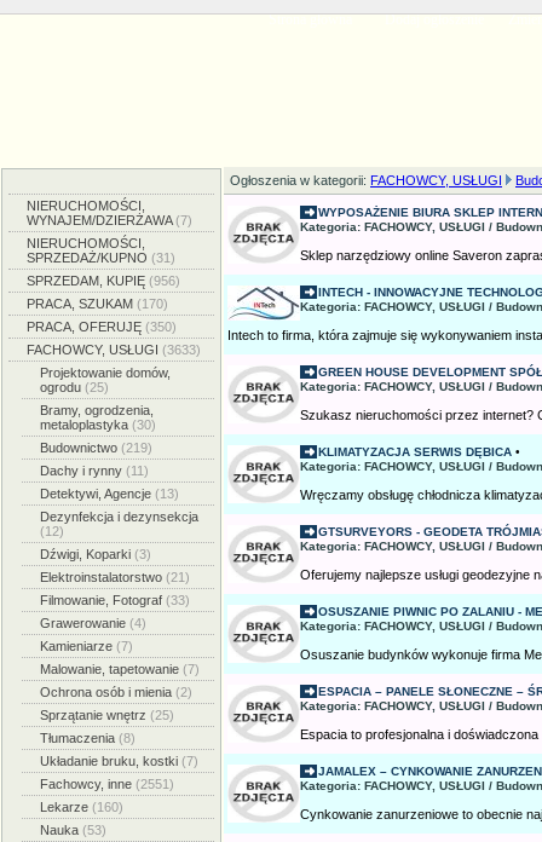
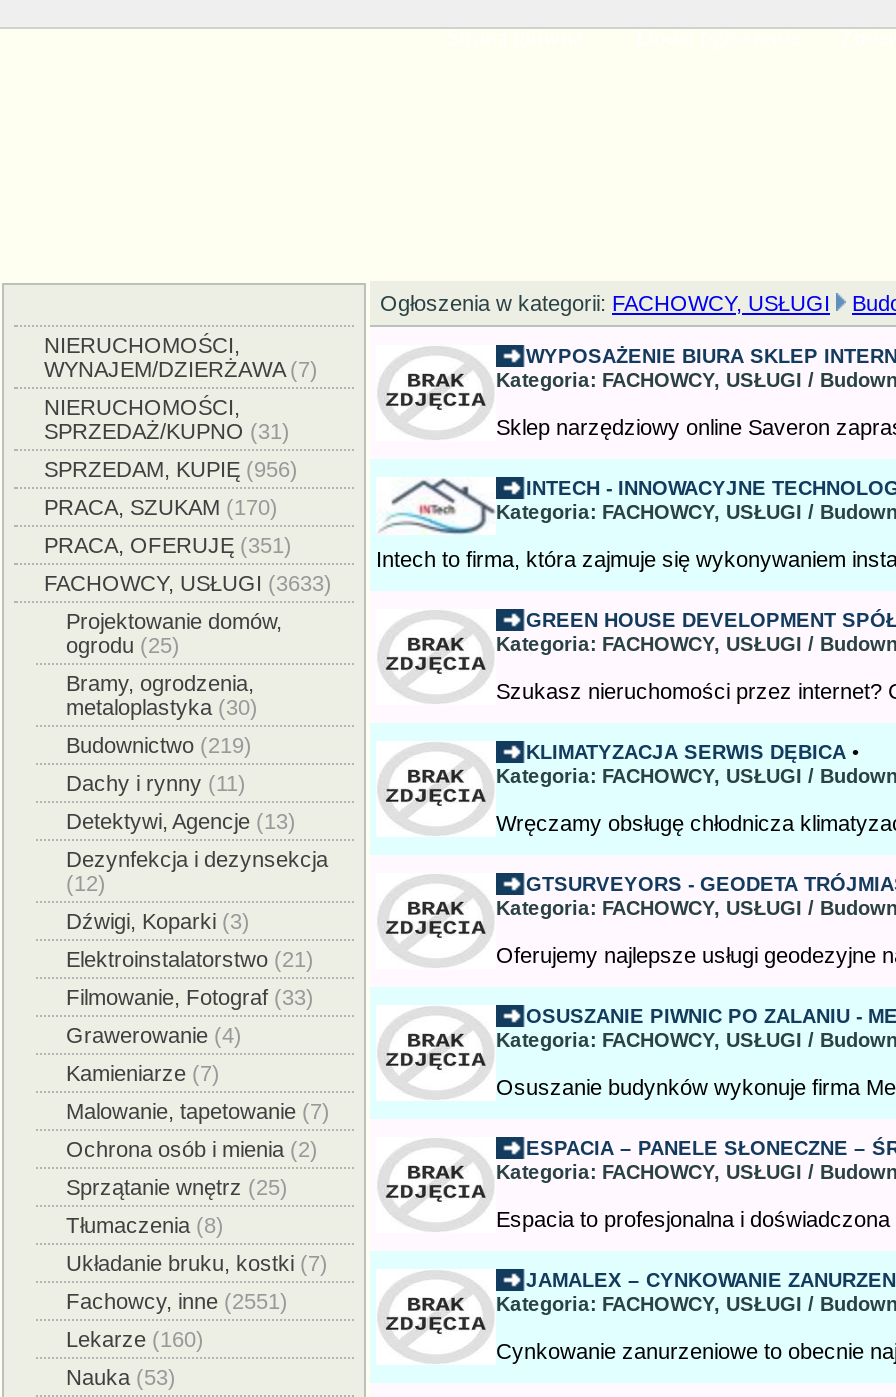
[27,319,177,334] PRACA, OFERUJĘ (350) -> [44,533,292,557] PRACA, OFERUJĘ (351)

